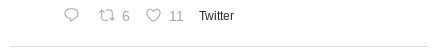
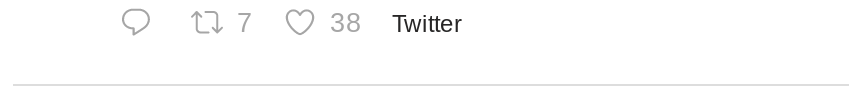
[122,8,183,23] 6 | 11 -> [237,9,362,39] 7 | 38

